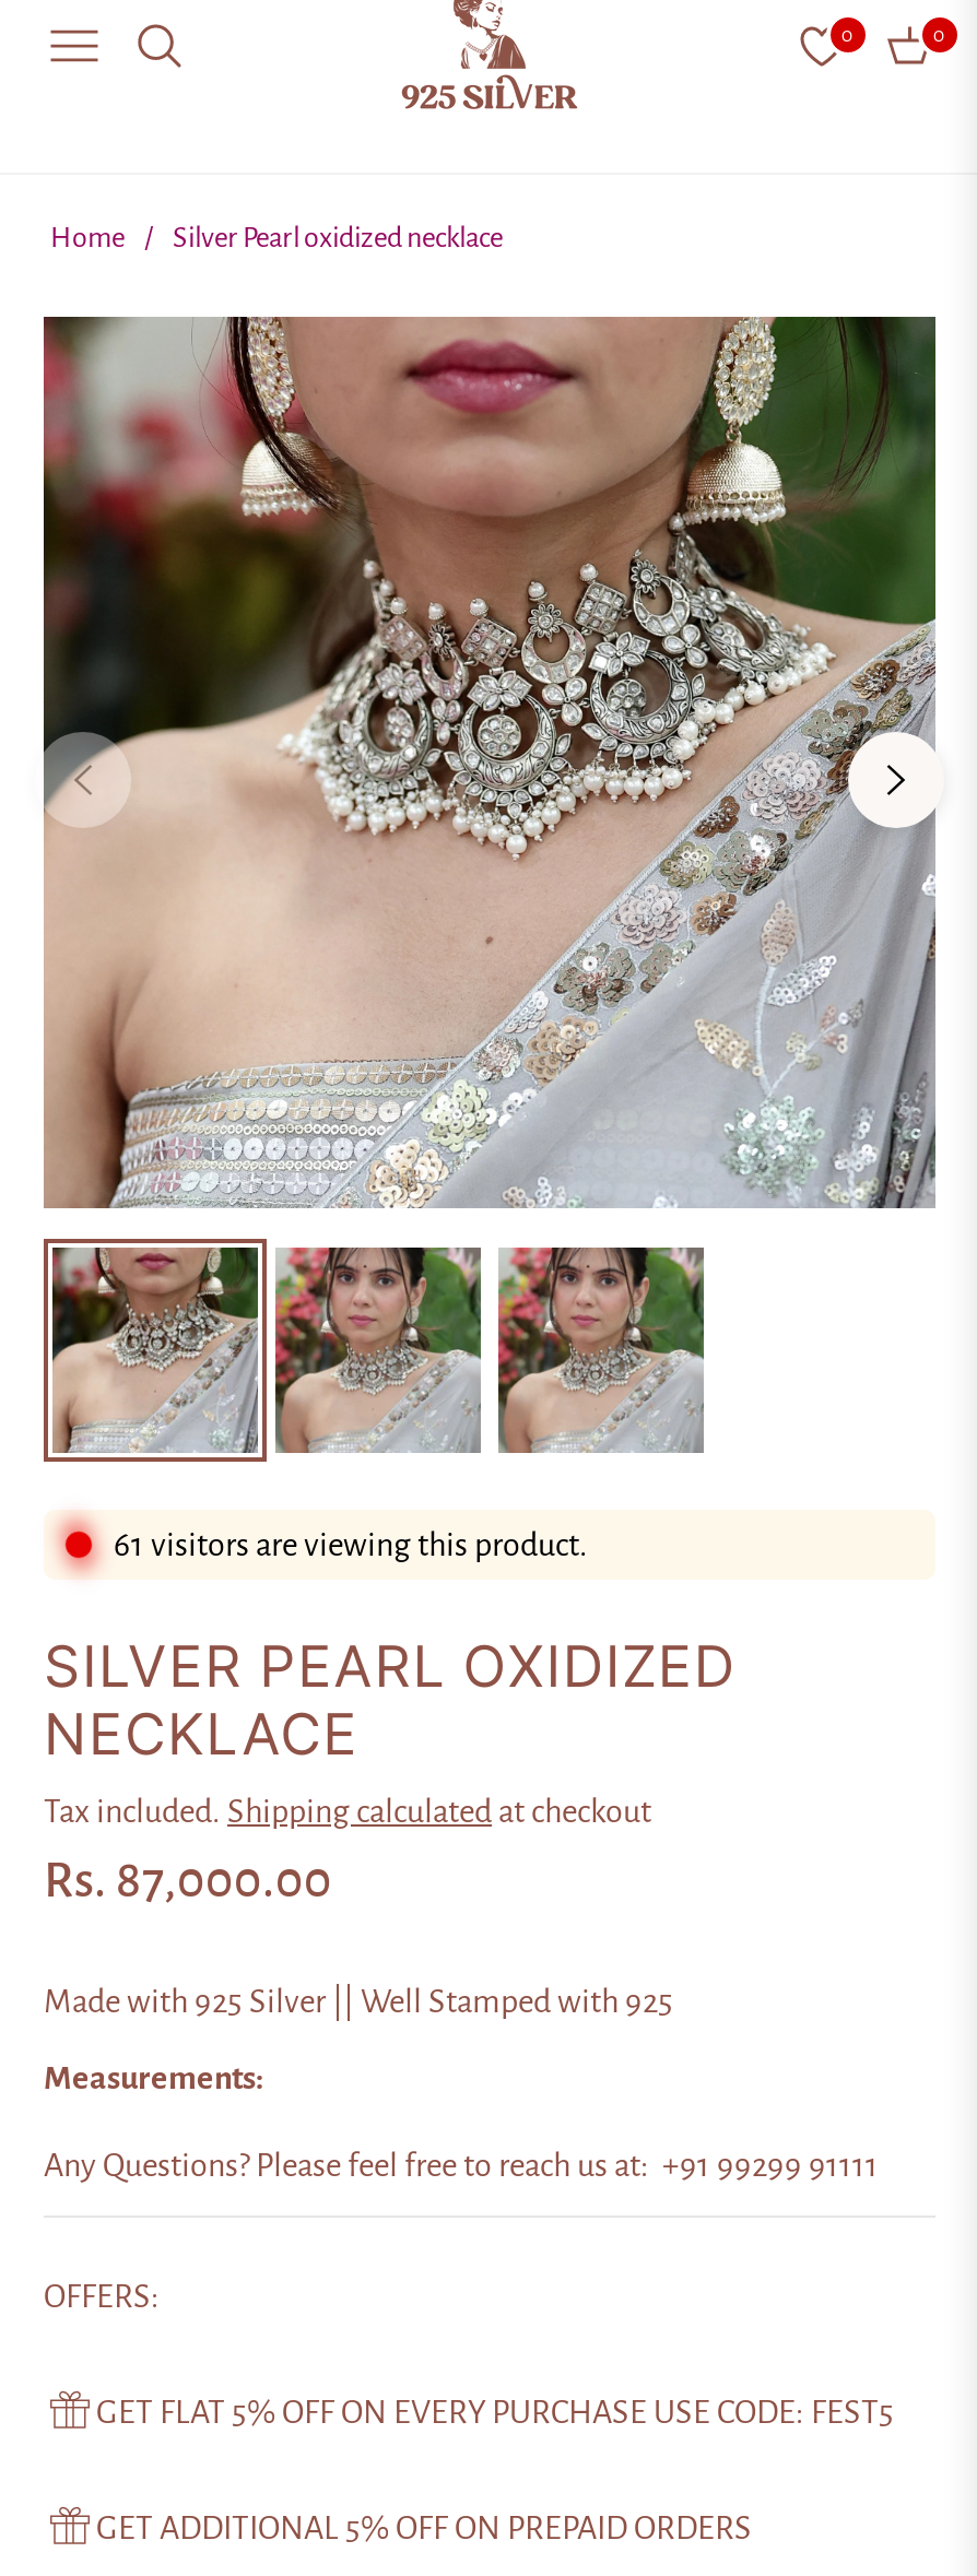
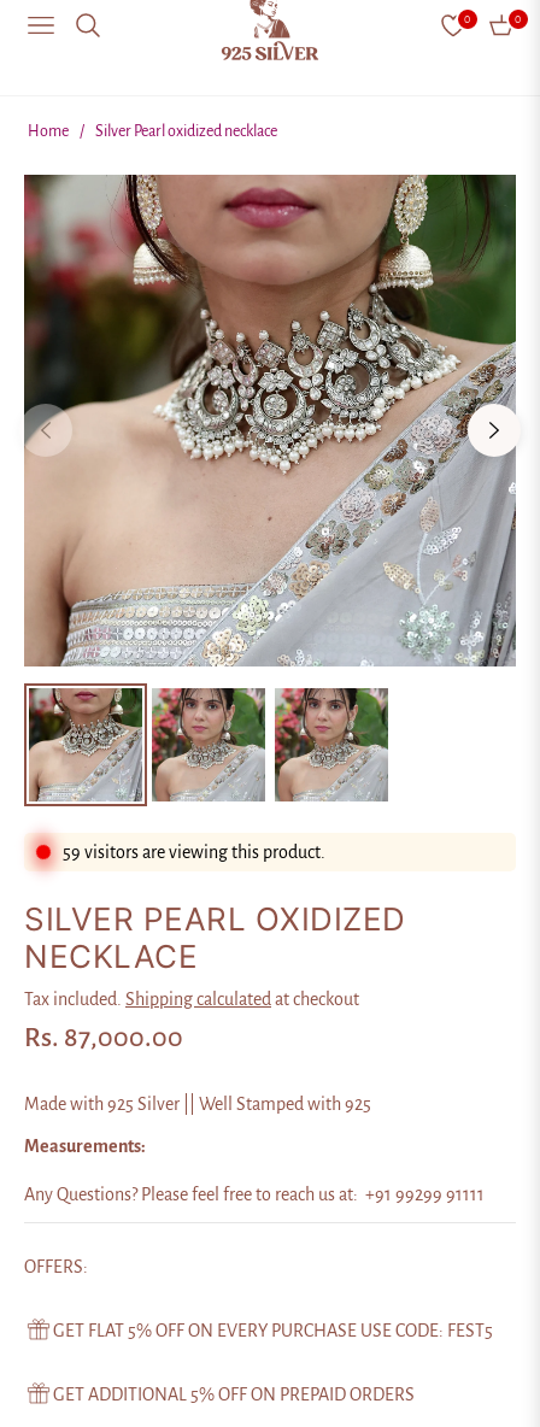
[114,1526,588,1561] 61 visitors are viewing this product. -> [63,842,325,861] 59 visitors are viewing this product.

